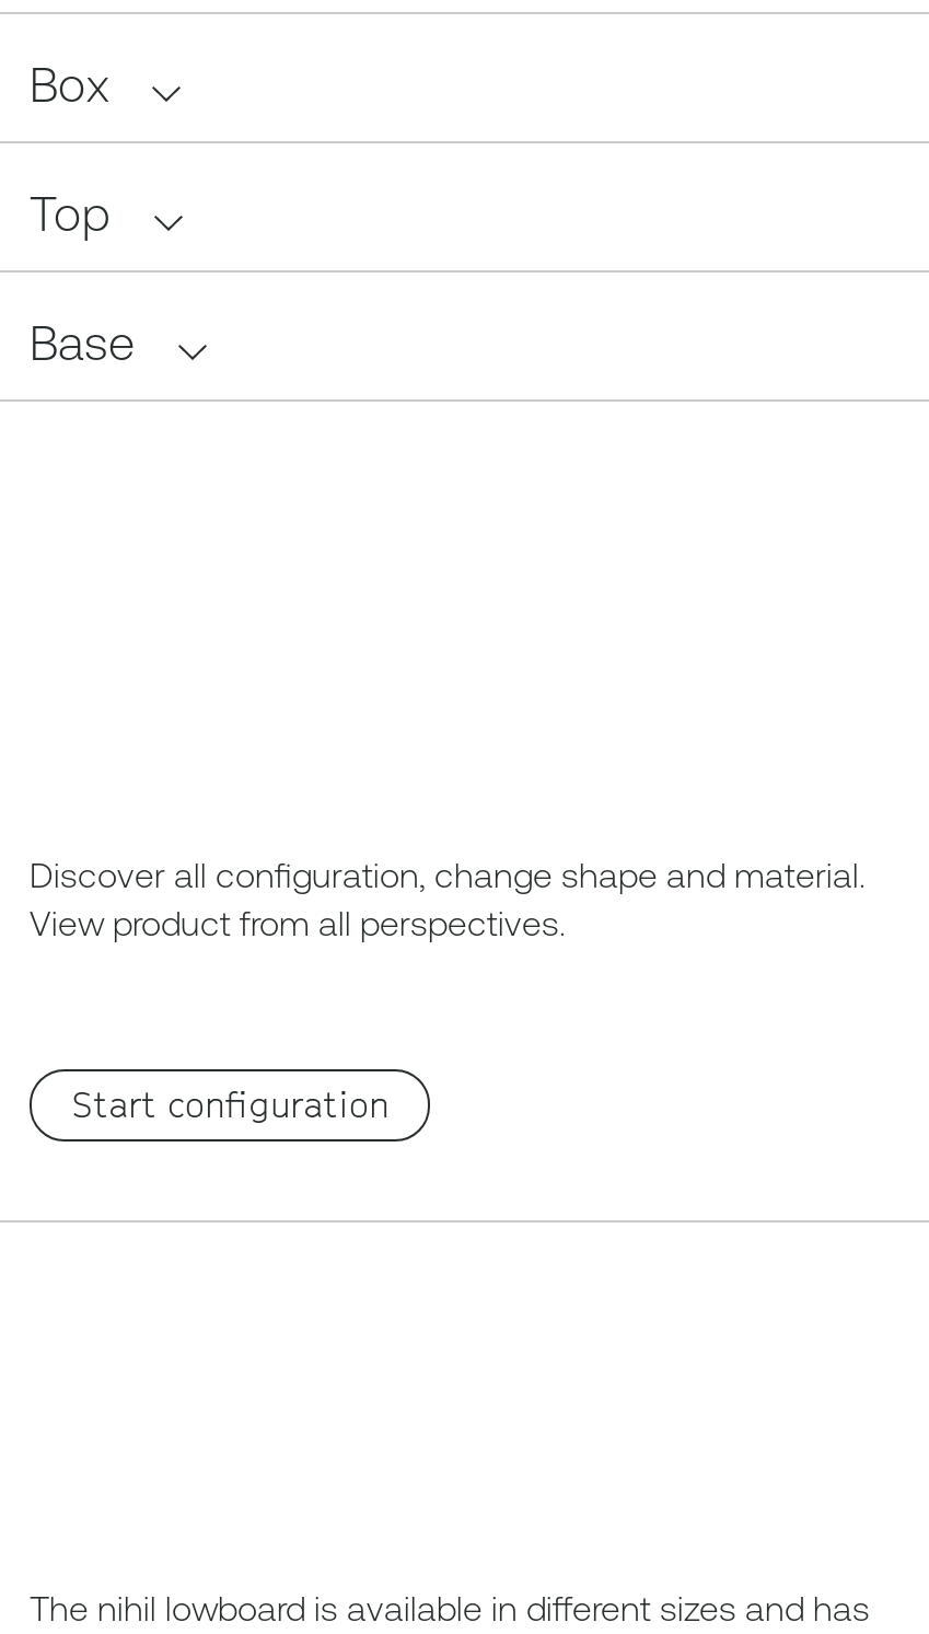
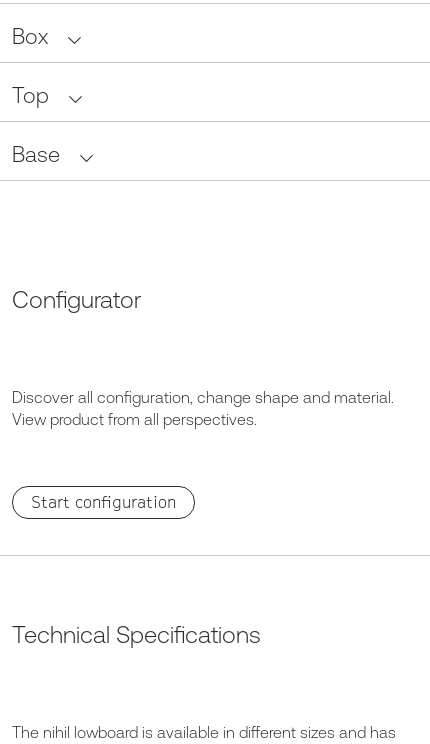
none -> [12,286,141,313] Configurator
none -> [12,621,261,648] Technical Specifications

